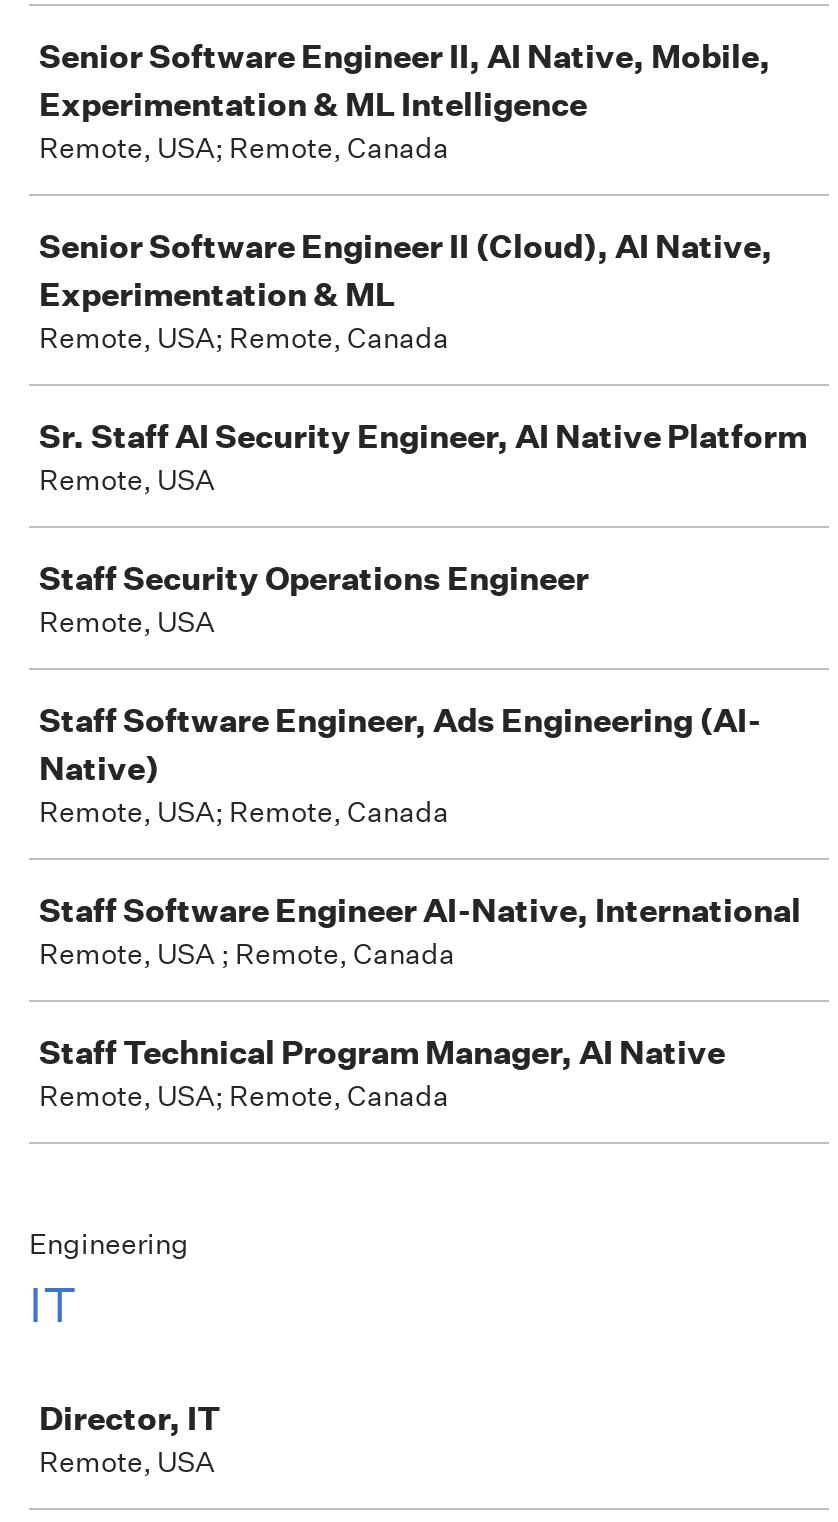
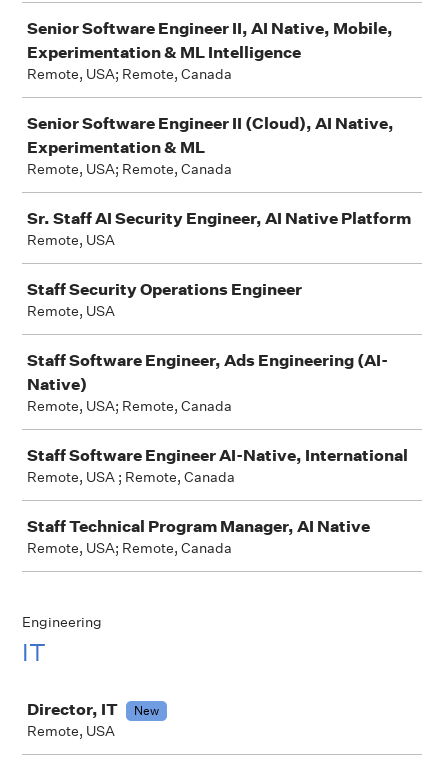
none -> [134,702,159,719] New

